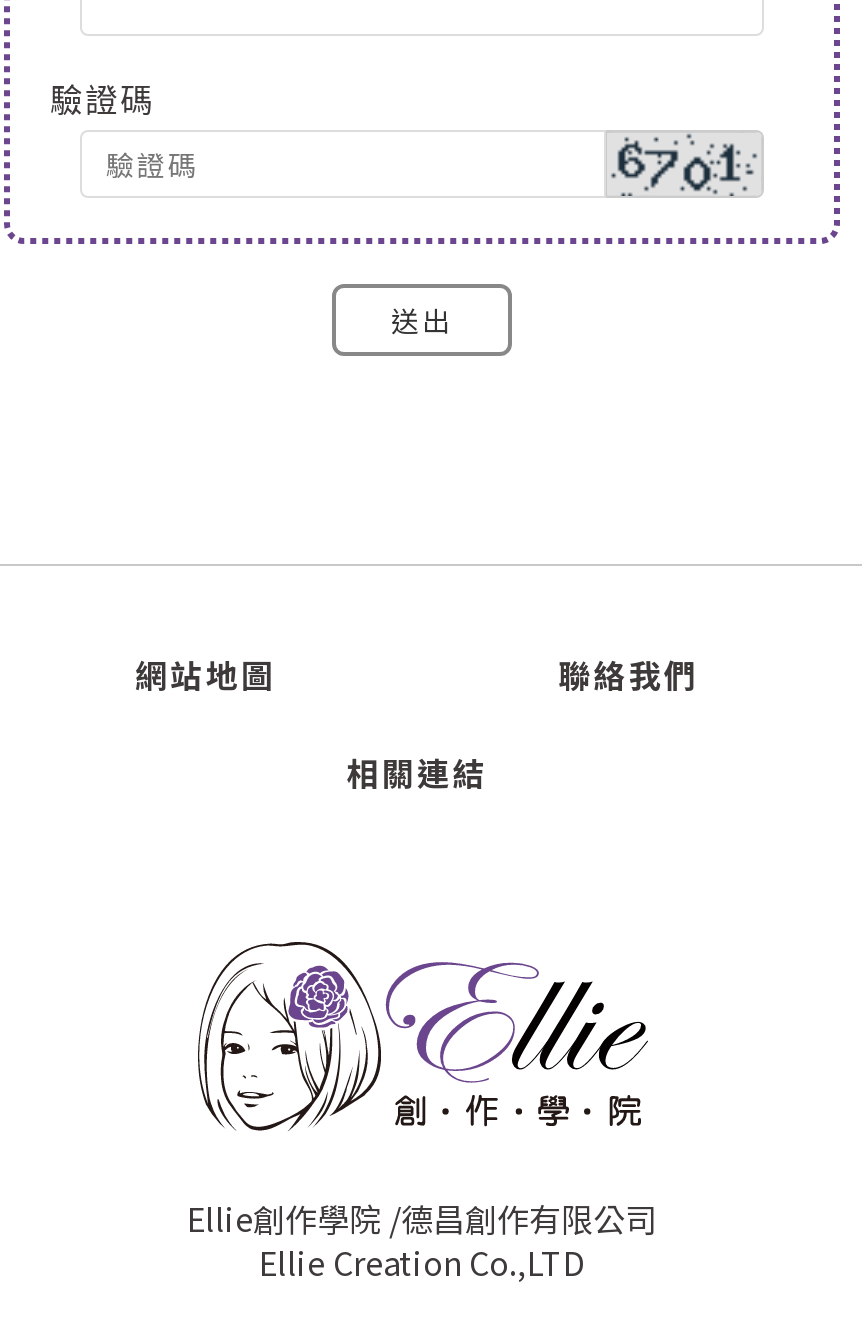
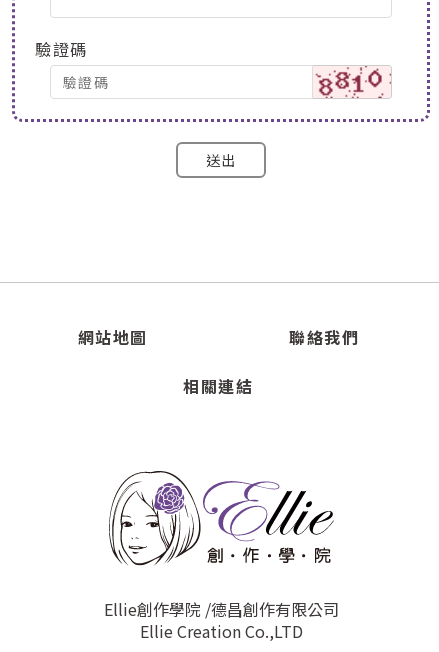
[606,132,760,198] [image] -> [313,66,391,99] [image]

